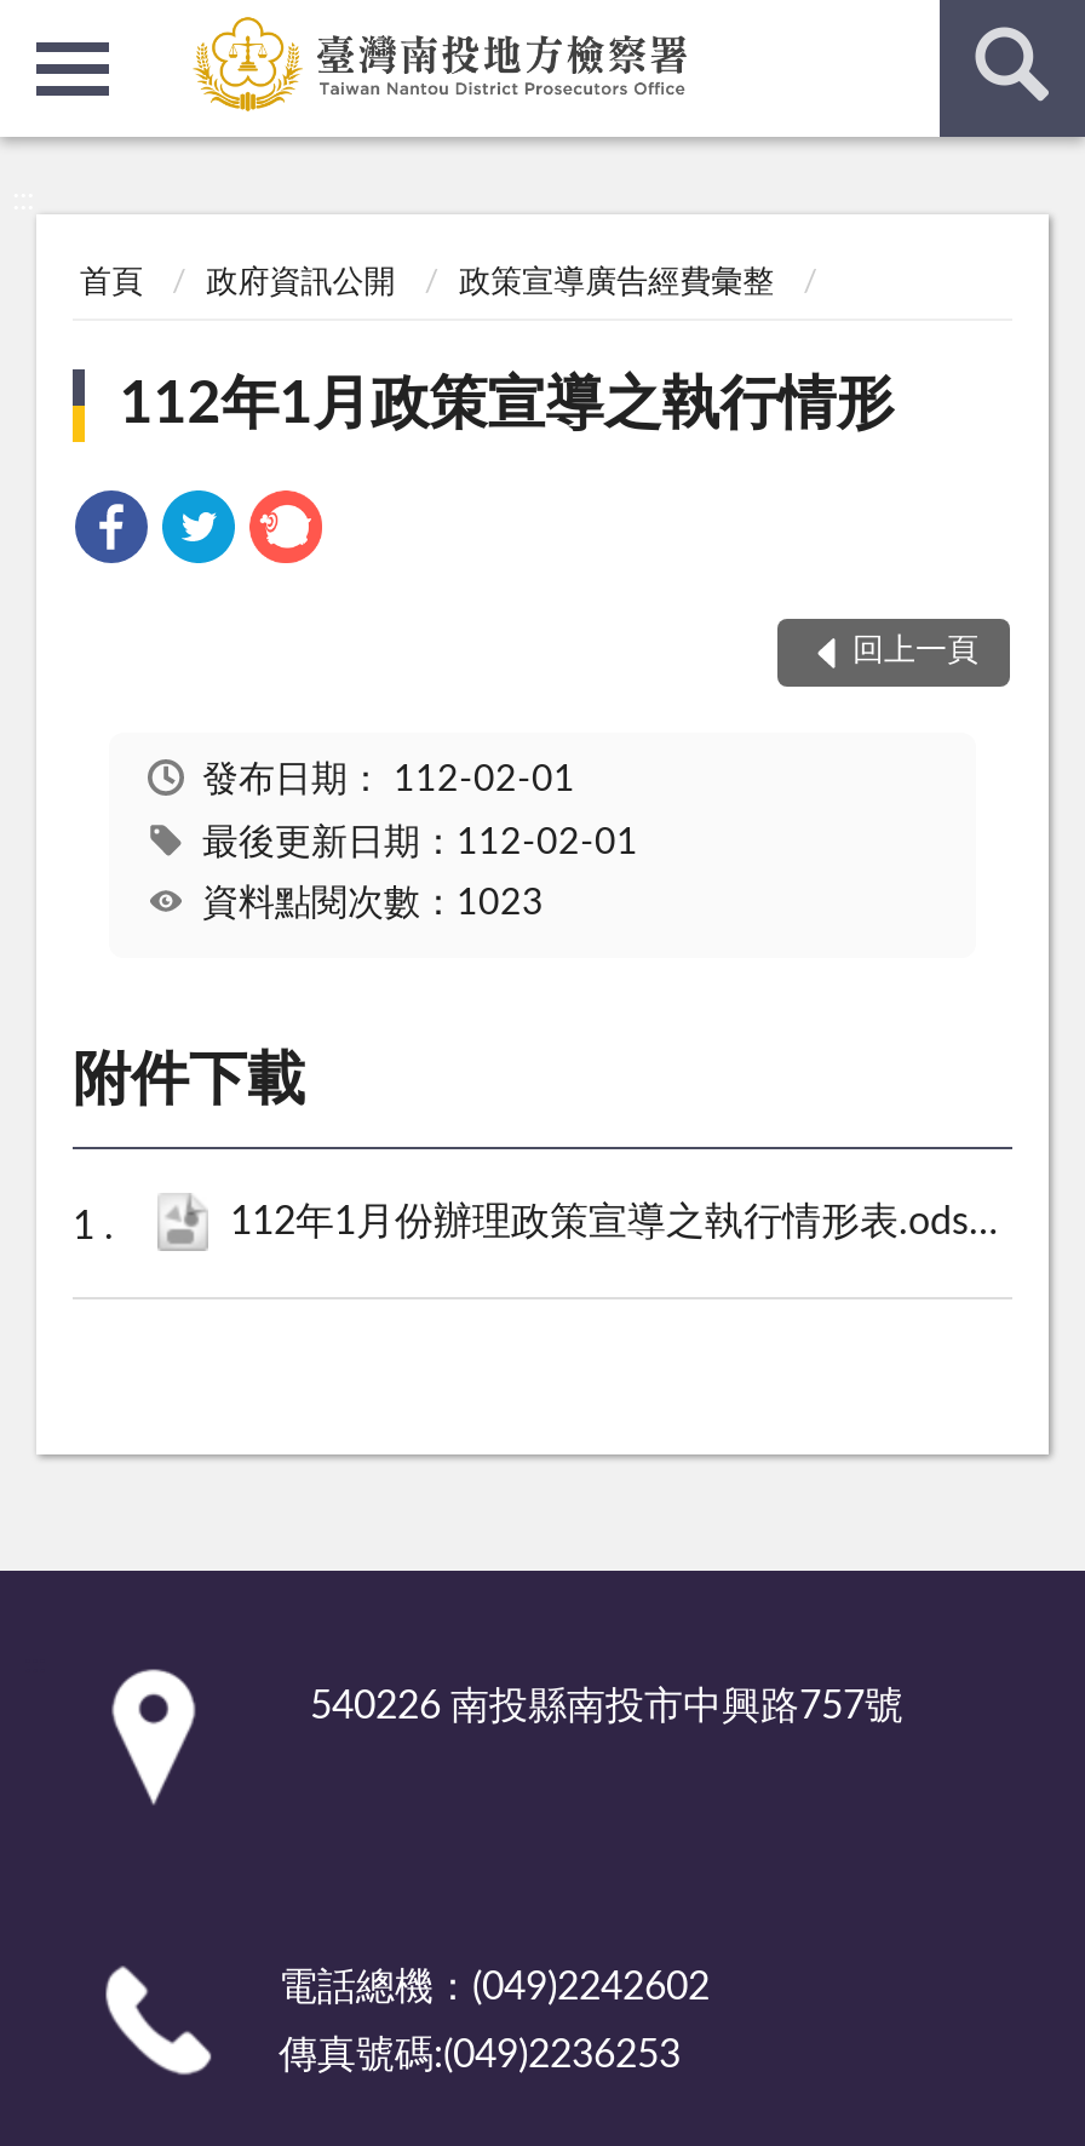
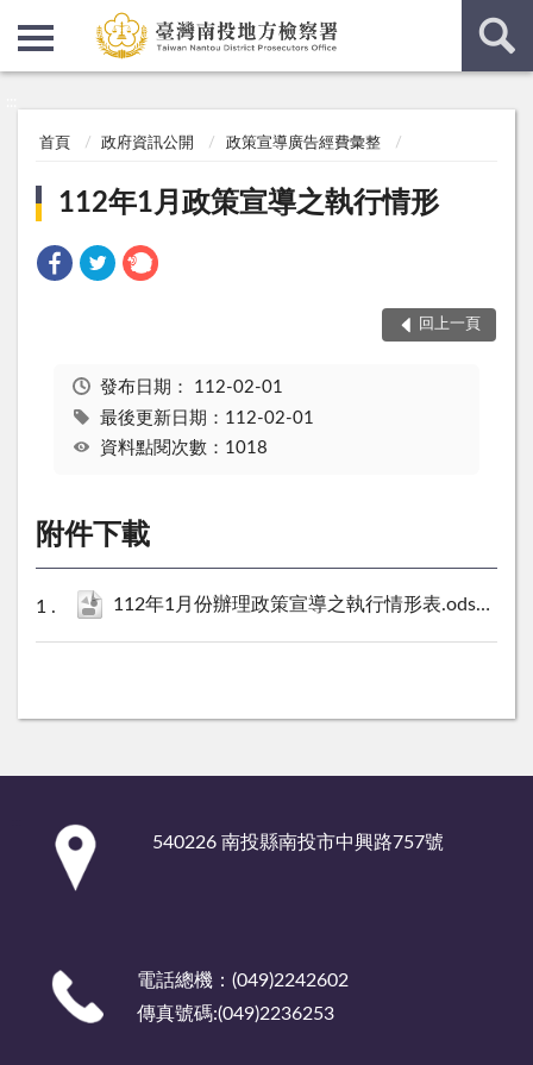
[202,886,544,922] 資料點閱次數：1023 -> [99,439,267,457] 資料點閱次數：1018

